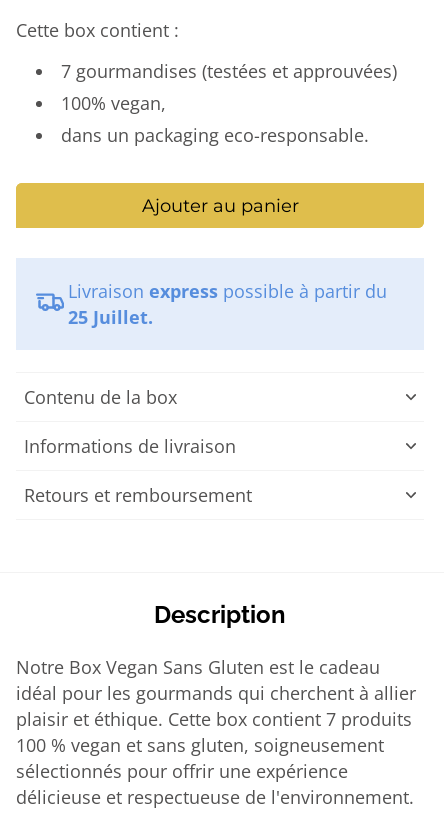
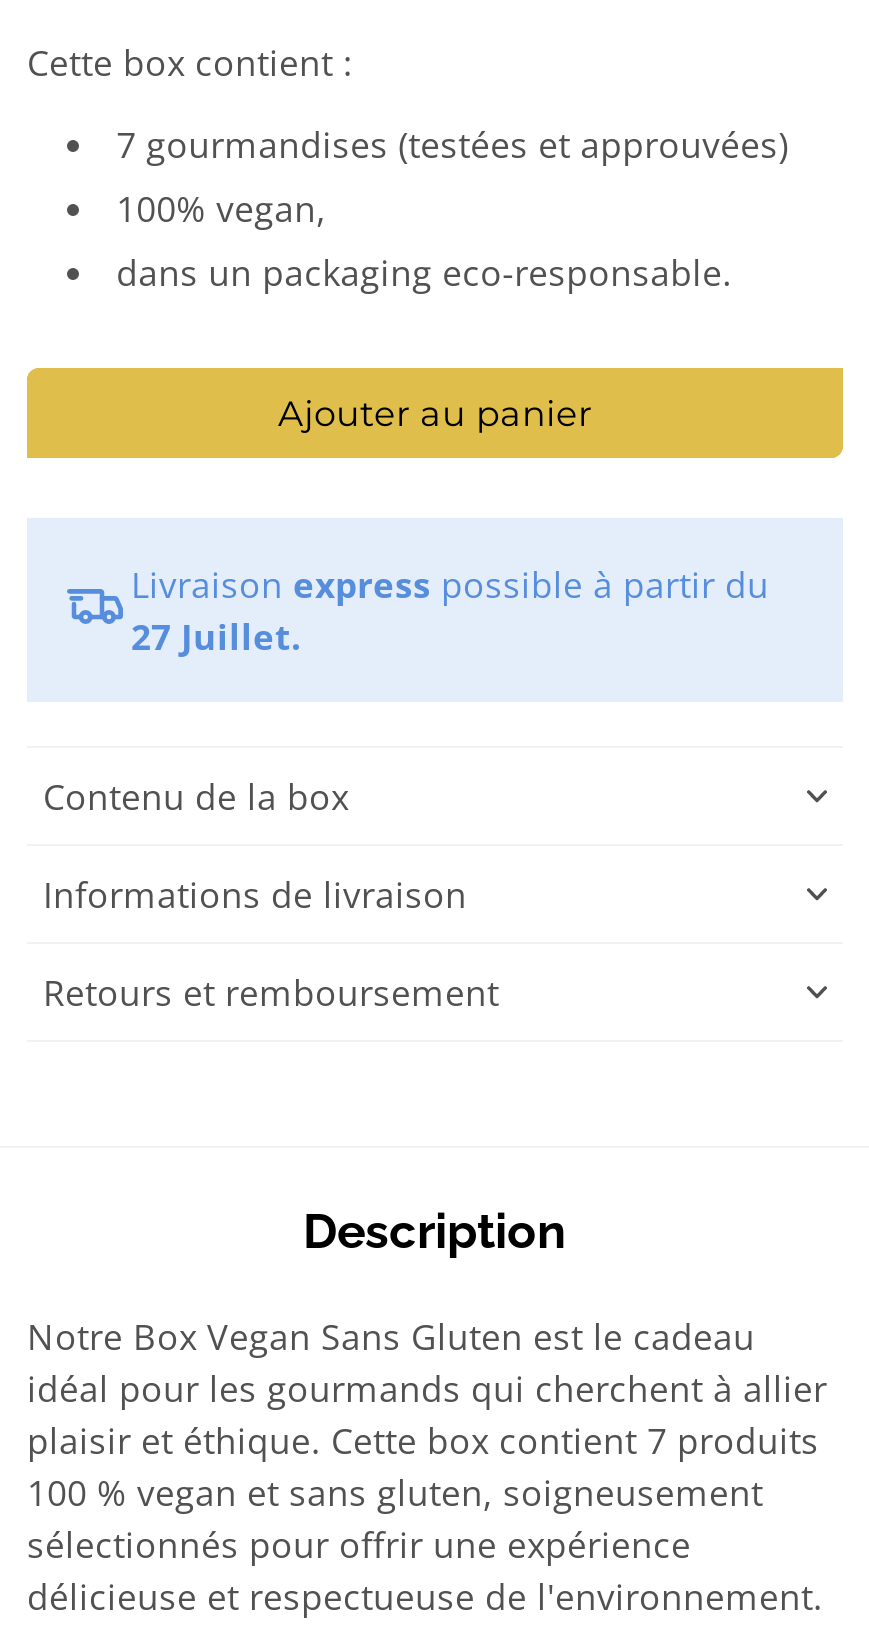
[68,305,153,329] 25 Juillet. -> [131,613,301,661] 27 Juillet.

